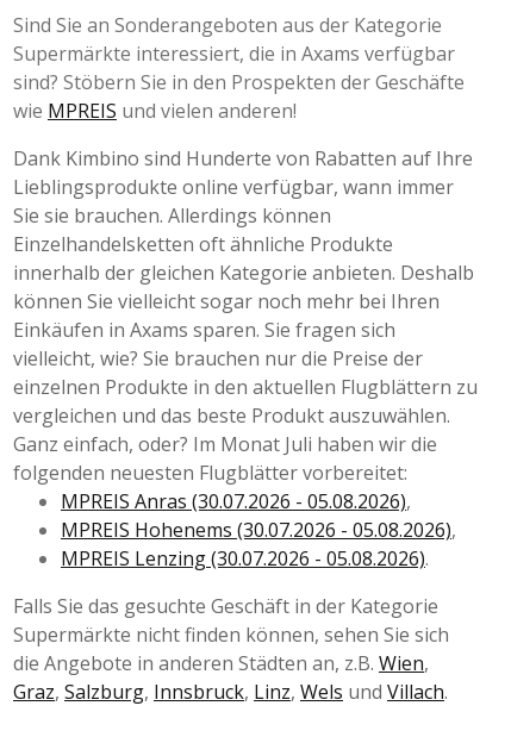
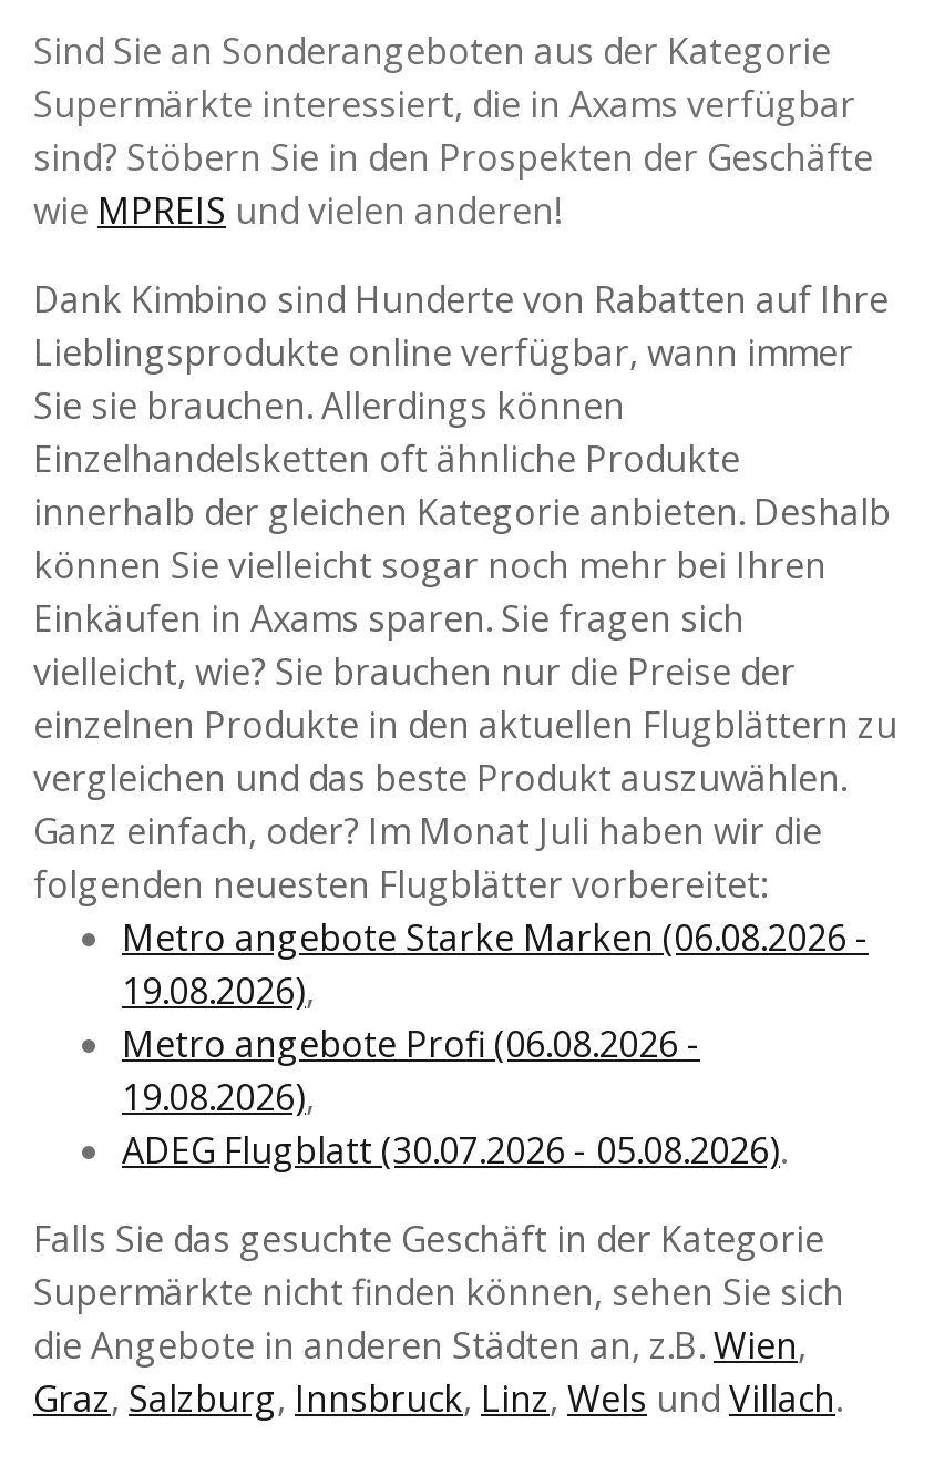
[61,488,456,572] MPREIS Anras (30.07.2026 - 05.08.2026), | MPREIS Hohenems (30.07.2026 - 05.08.2026), | MPREIS Lenzing (30.07.2026 - 05.08.2026). -> [122,914,869,1175] Metro angebote Starke Marken (06.08.2026 - | 19.08.2026), | Metro angebote Profi (06.08.2026 - | 19.08.2026), | ADEG Flugblatt (30.07.2026 - 05.08.2026).

